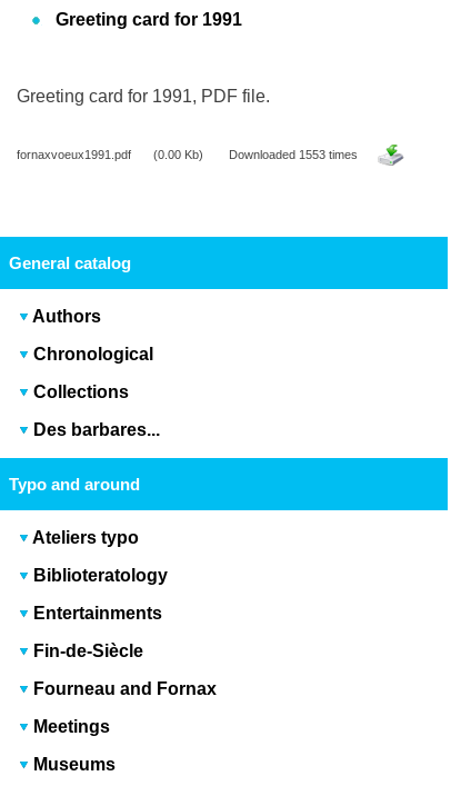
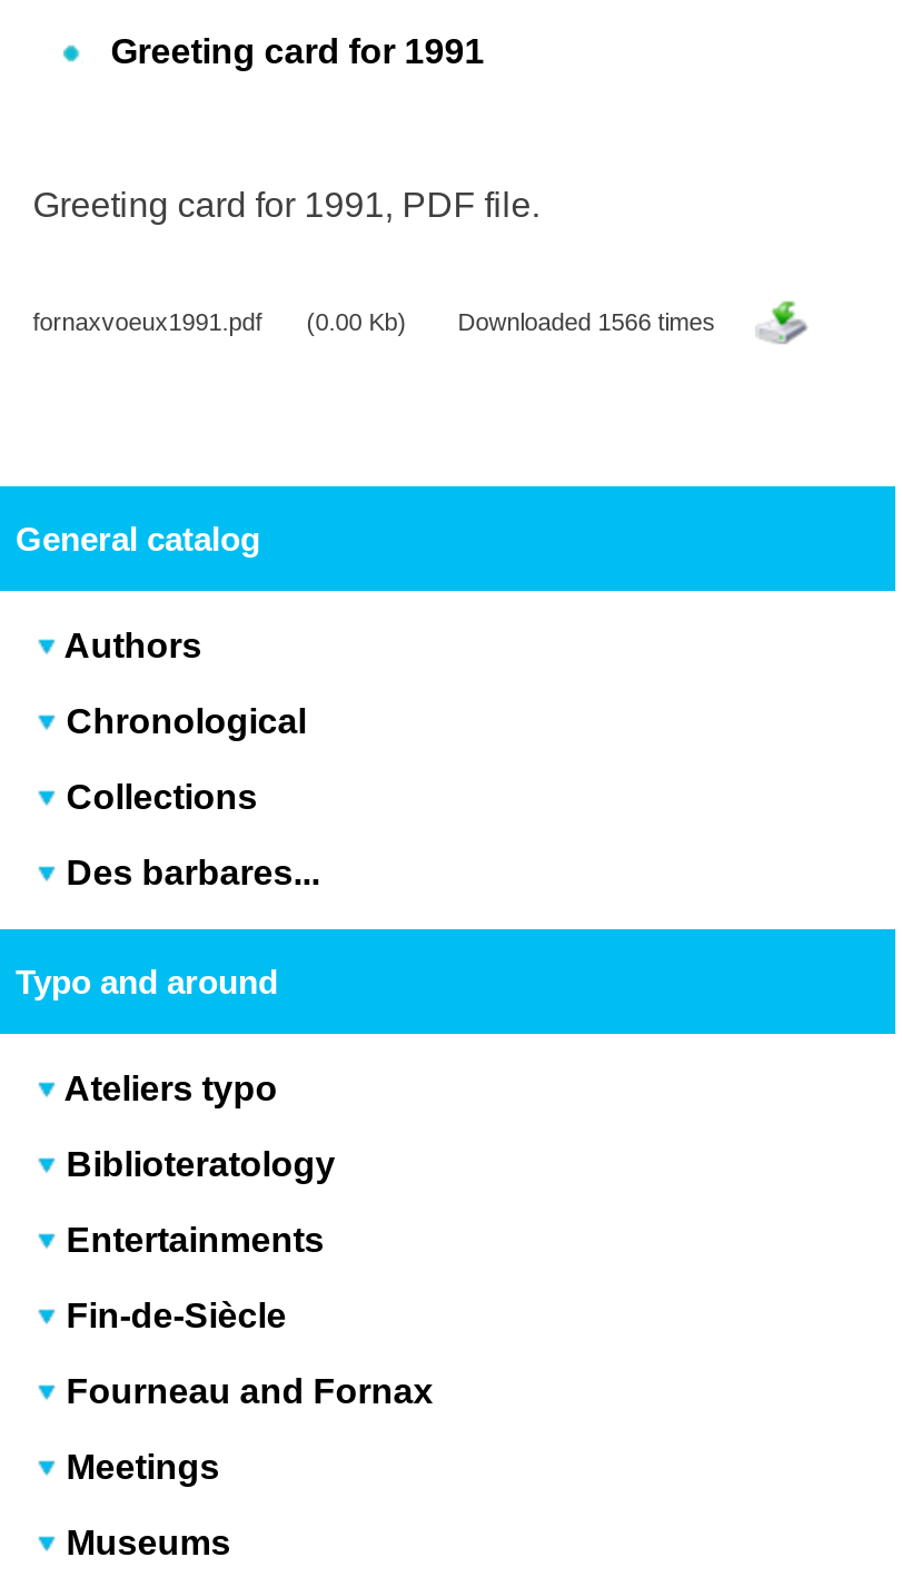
[226,148,361,161] Downloaded 1553 times -> [451,308,722,334] Downloaded 1566 times

